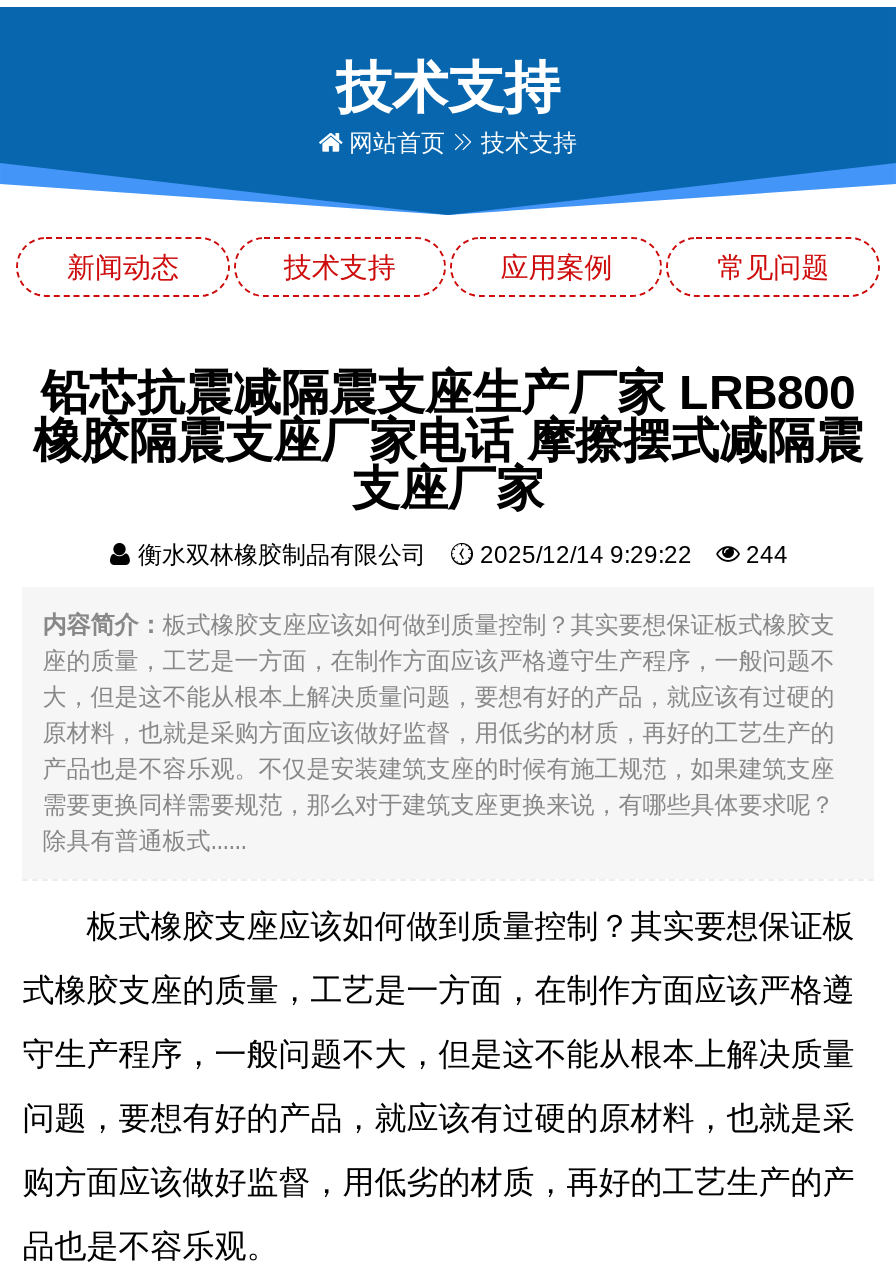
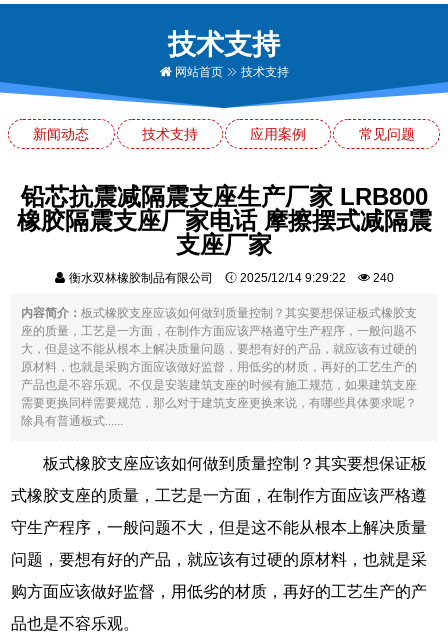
[132,541,788,569] 衡水双林橡胶制品有限公司 2025/12/14 9:29:22 244 -> [66,271,394,285] 衡水双林橡胶制品有限公司 2025/12/14 9:29:22 240

